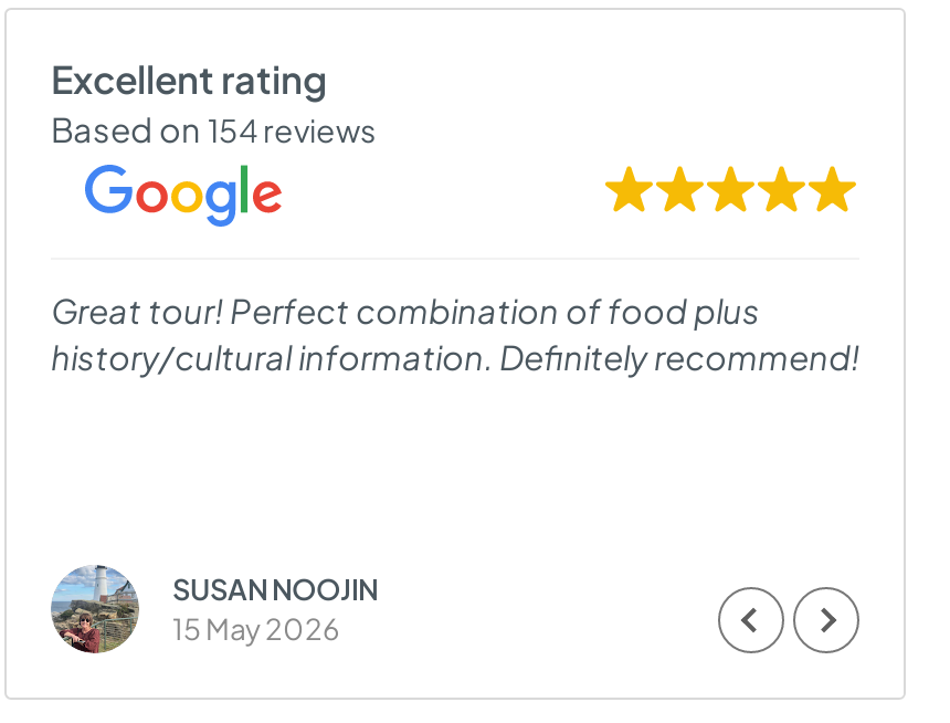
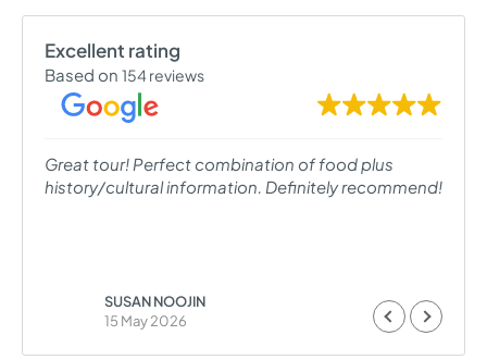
[49,563,141,656] [image] -> none

